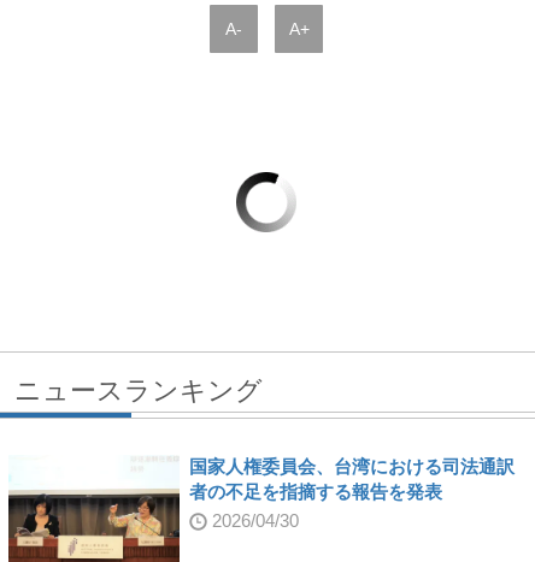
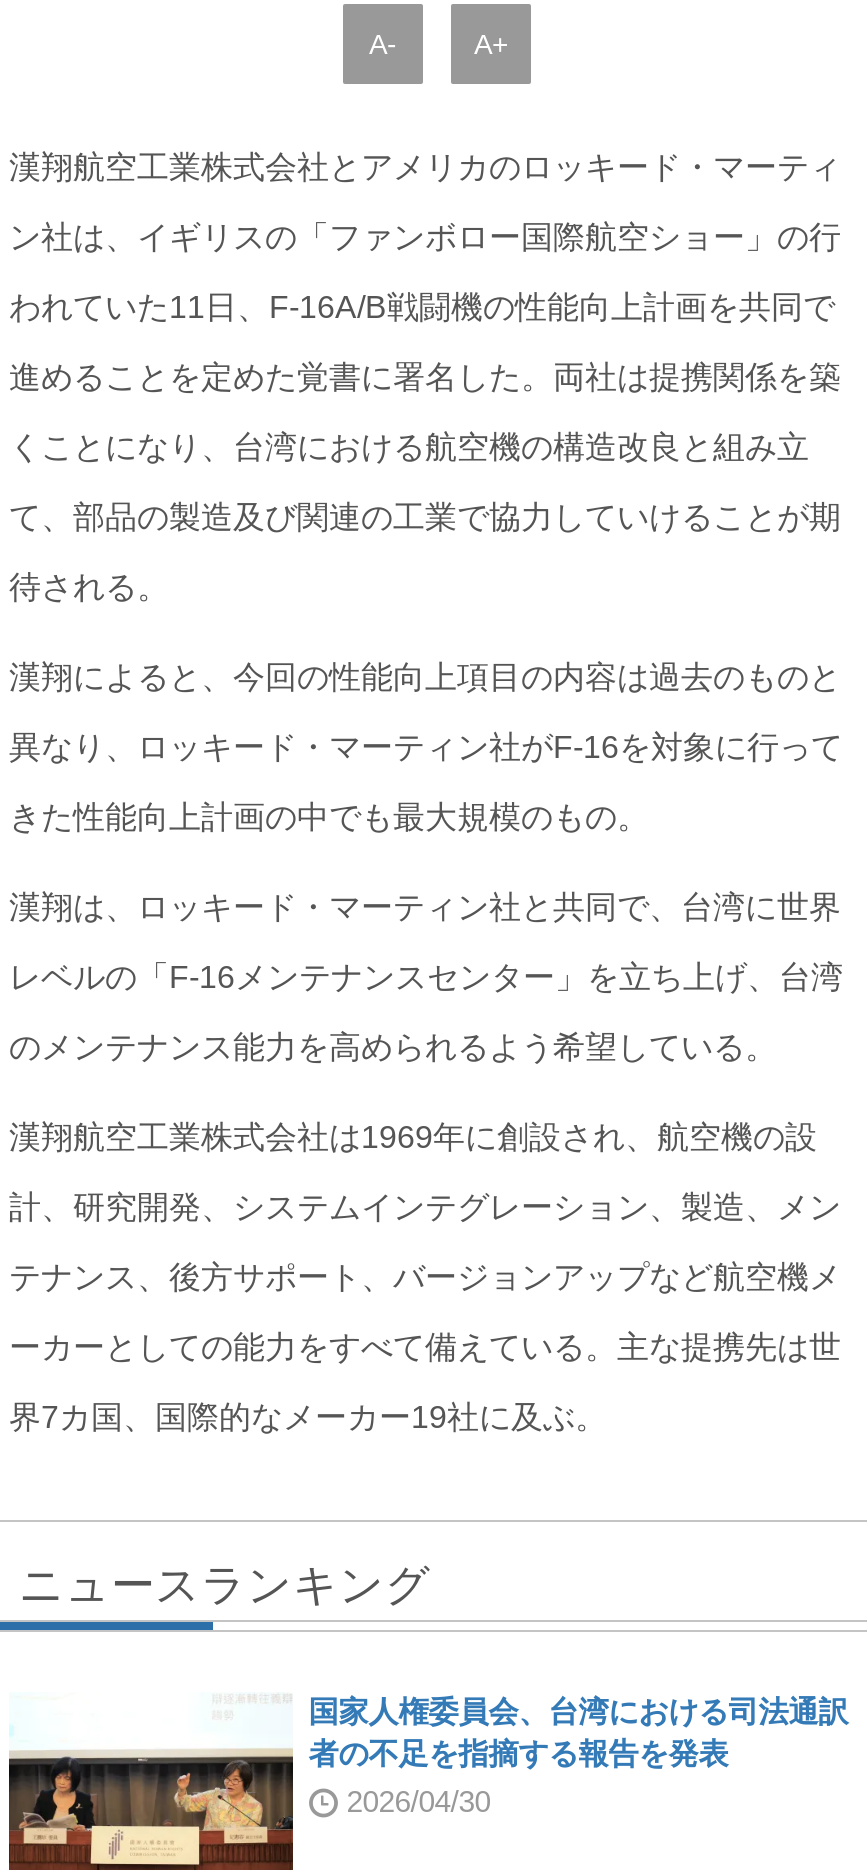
none -> [9,150,843,1434] 漢翔航空工業株式会社とアメリカのロッキード・マーティ | ン社は、イギリスの「ファンボロー国際航空ショー」の行 | われていた11日、F-16A/B戦闘機の性能向上計画を共同で | 進めることを定めた覚書に署名した。両社は提携関係を築 | くことになり、台湾における航空機の構造改良と組み立 | て、部品の製造及び関連の工業で協力していけることが期 | 待される。 | 漢翔によると、今回の性能向上項目の内容は過去のものと | 異なり、ロッキード・マーティン社がF-16を対象に行って | きた性能向上計画の中でも最大規模のもの。 | 漢翔は、ロッキード・マーティン社と共同で、台湾に世界 | レベルの「F-16メンテナンスセンター」を立ち上げ、台湾 | のメンテナンス能力を高められるよう希望している。 | 漢翔航空工業株式会社は1969年に創設され、航空機の設 | 計、研究開発、システムインテグレーション、製造、メン | テナンス、後方サポート、バージョンアップなど航空機メ | ーカーとしての能力をすべて備えている。主な提携先は世 | 界7カ国、国際的なメーカー19社に及ぶ。

